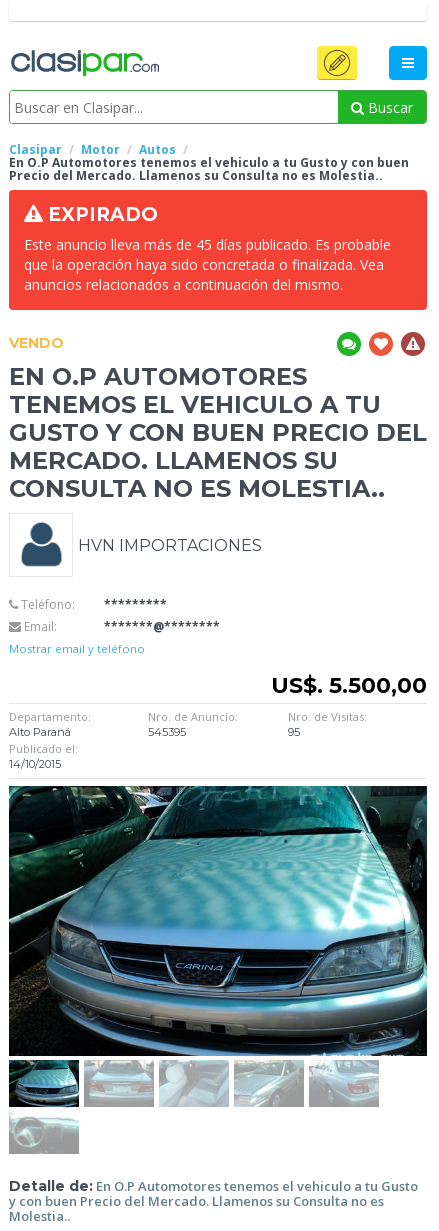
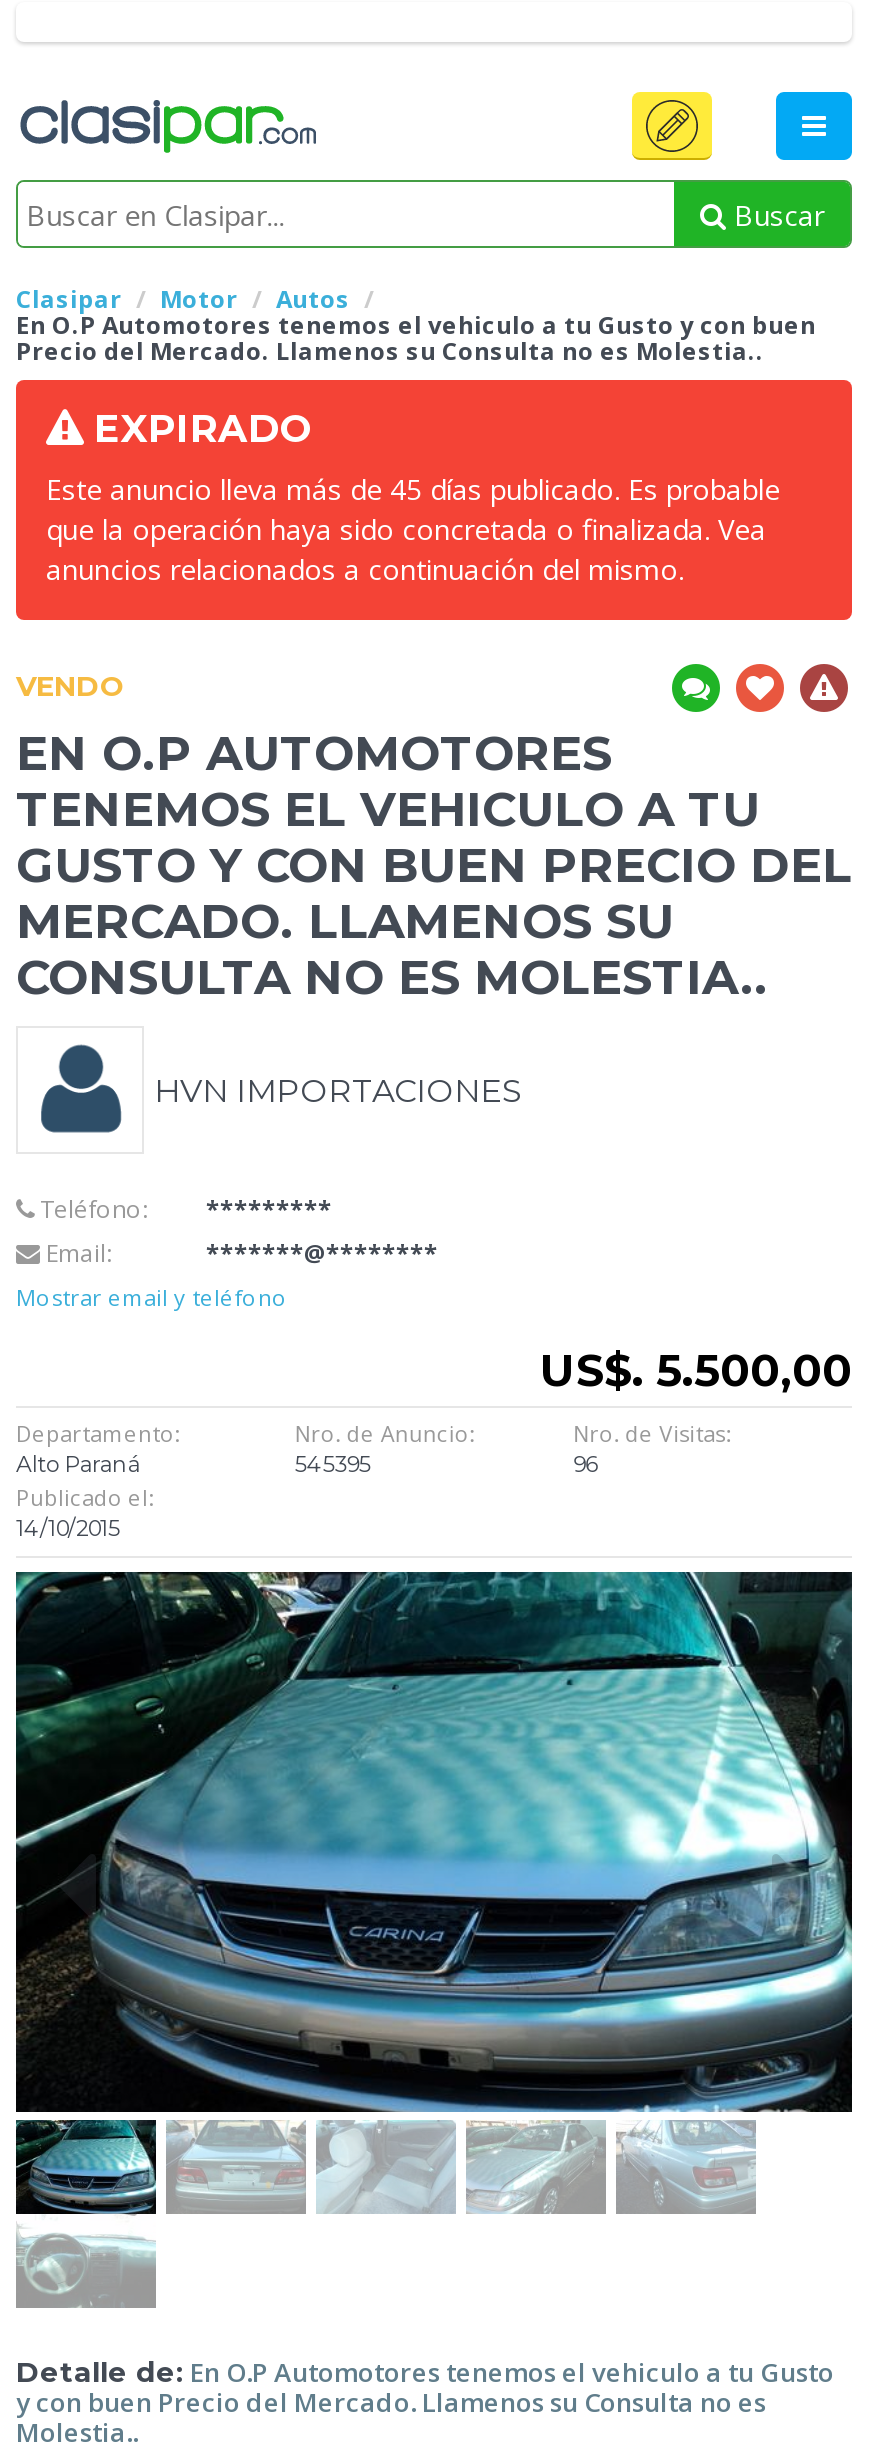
[288,725,300,739] 95 -> [573,1450,597,1478] 96

